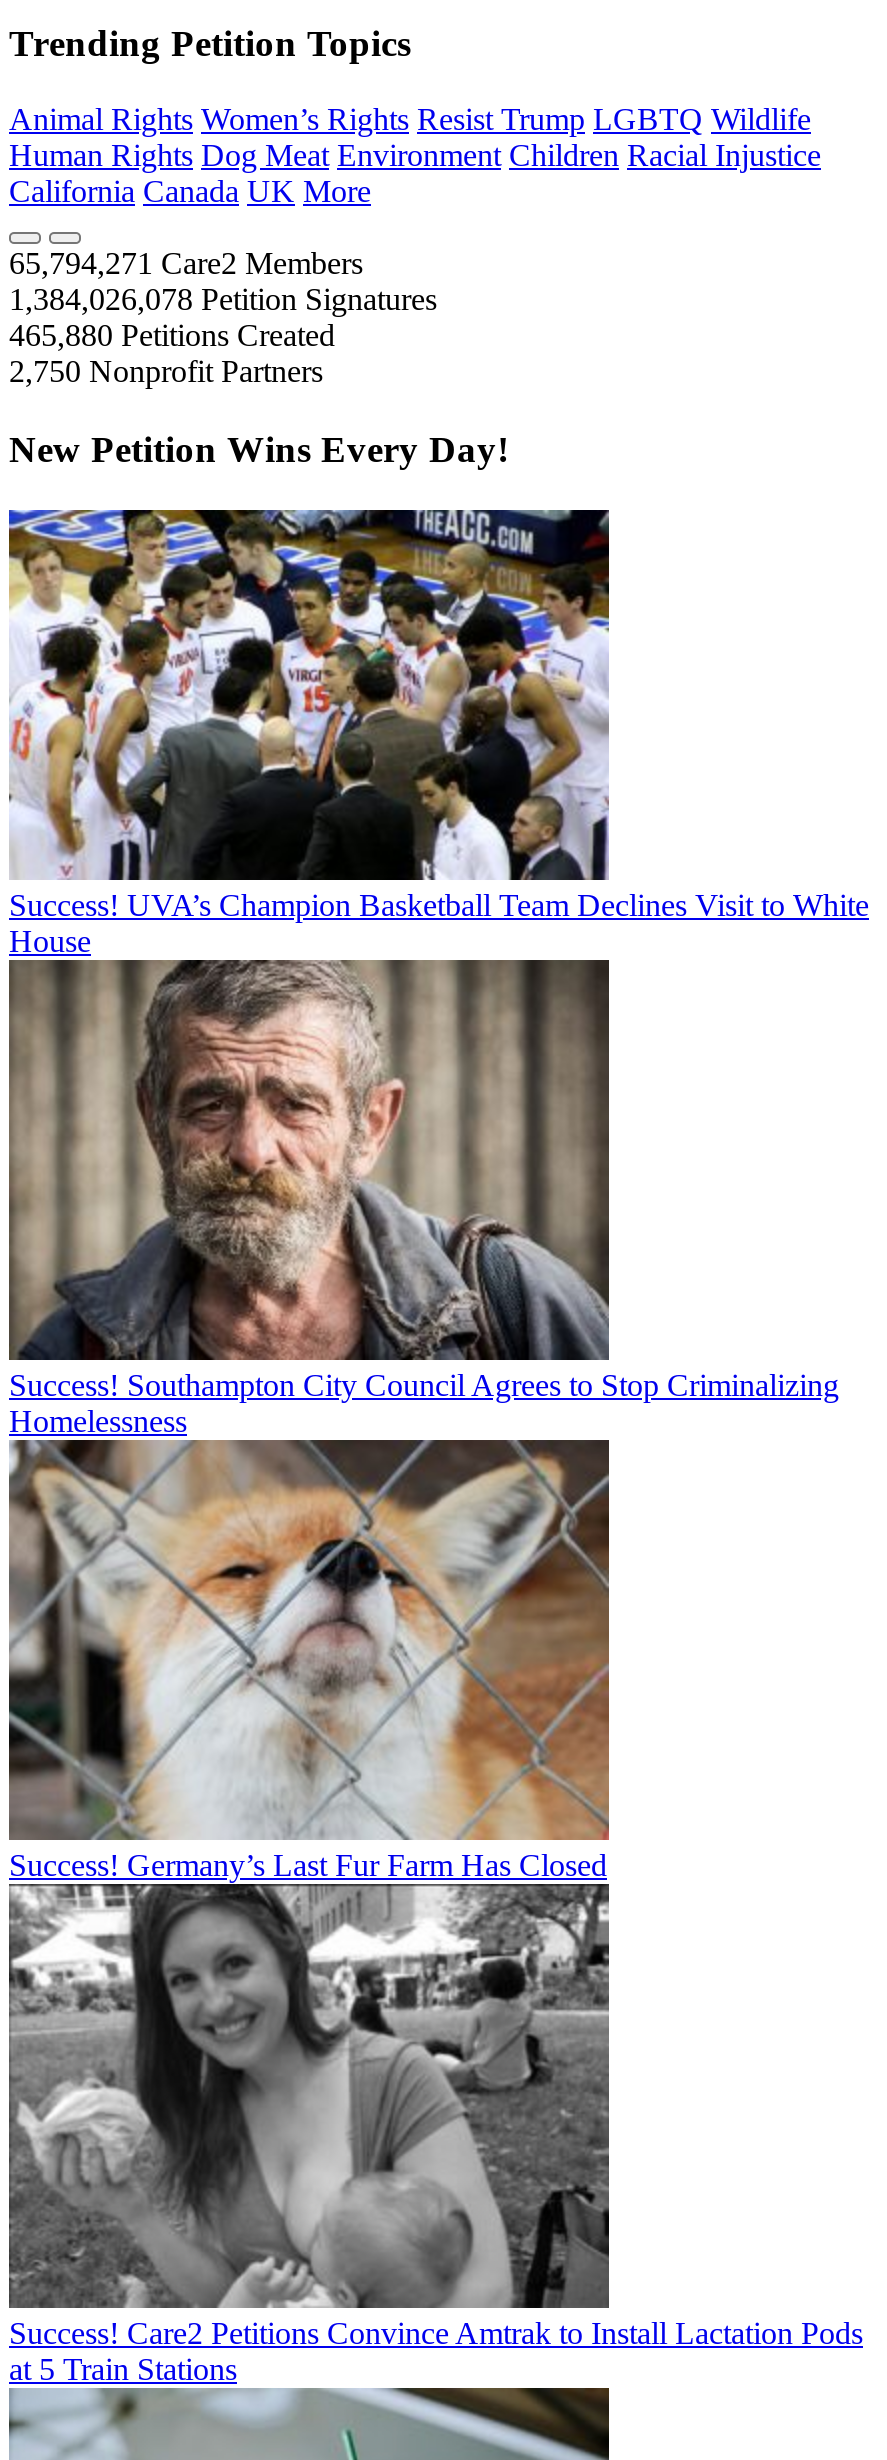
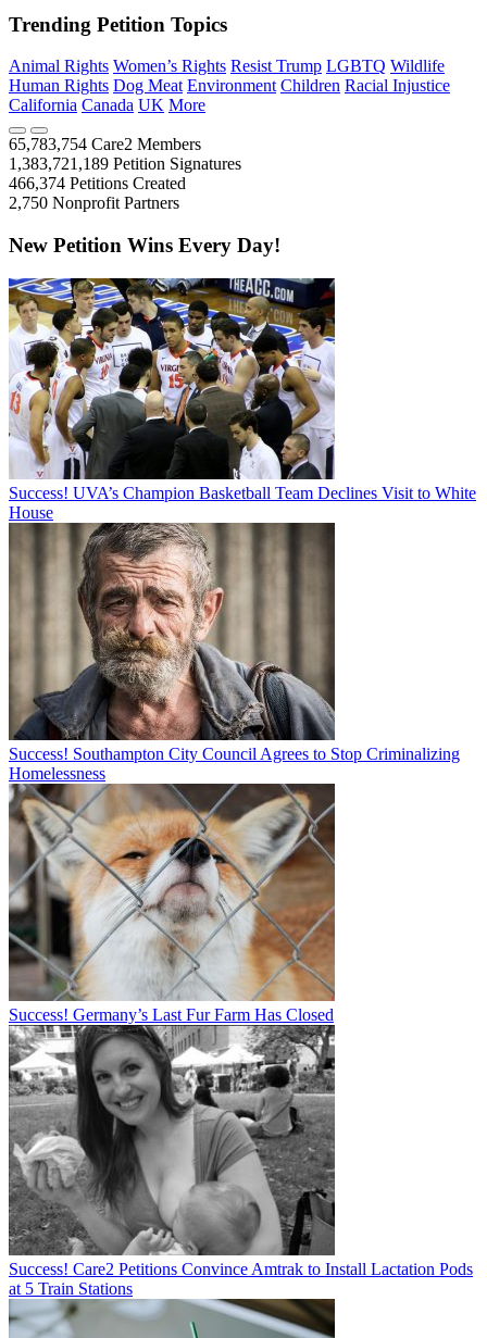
[9,247,363,281] 65,794,271 Care2 Members -> [9,135,201,154] 65,783,754 Care2 Members
[9,283,437,317] 1,384,026,078 Petition Signatures -> [9,155,241,173] 1,383,721,189 Petition Signatures
[9,319,335,353] 465,880 Petitions Created -> [9,174,186,193] 466,374 Petitions Created

